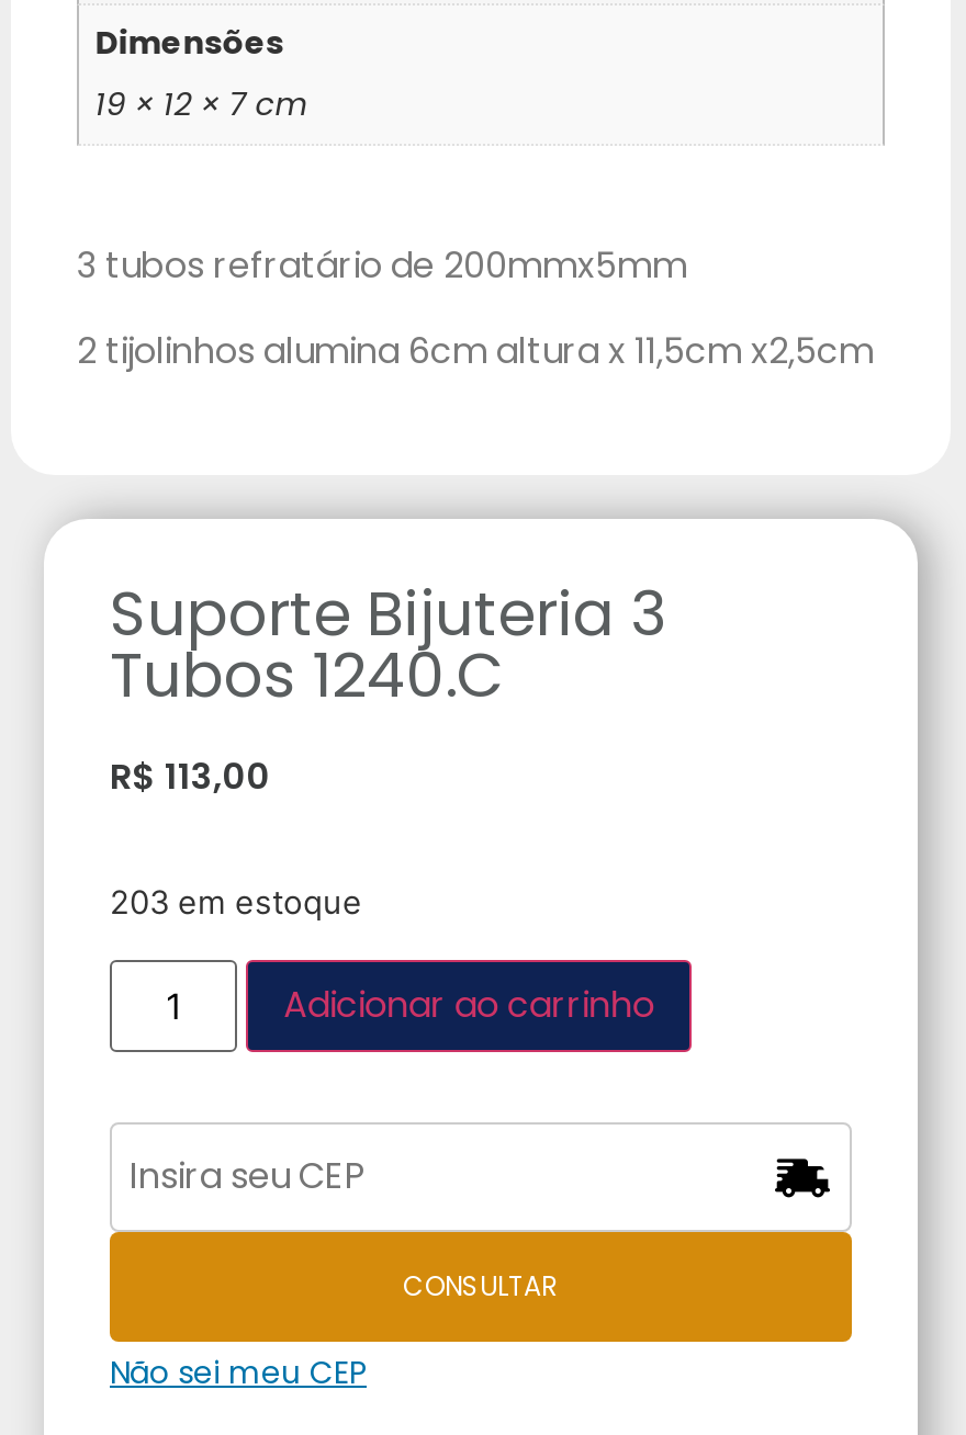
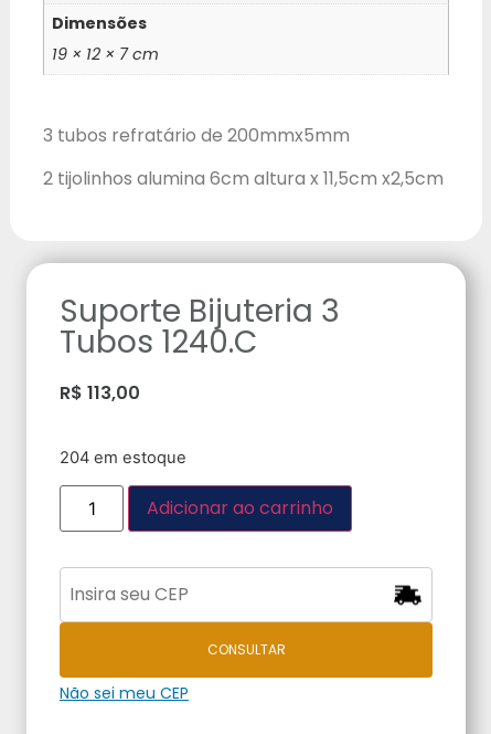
[110,884,362,924] 203 em estoque -> [60,447,186,467] 204 em estoque

